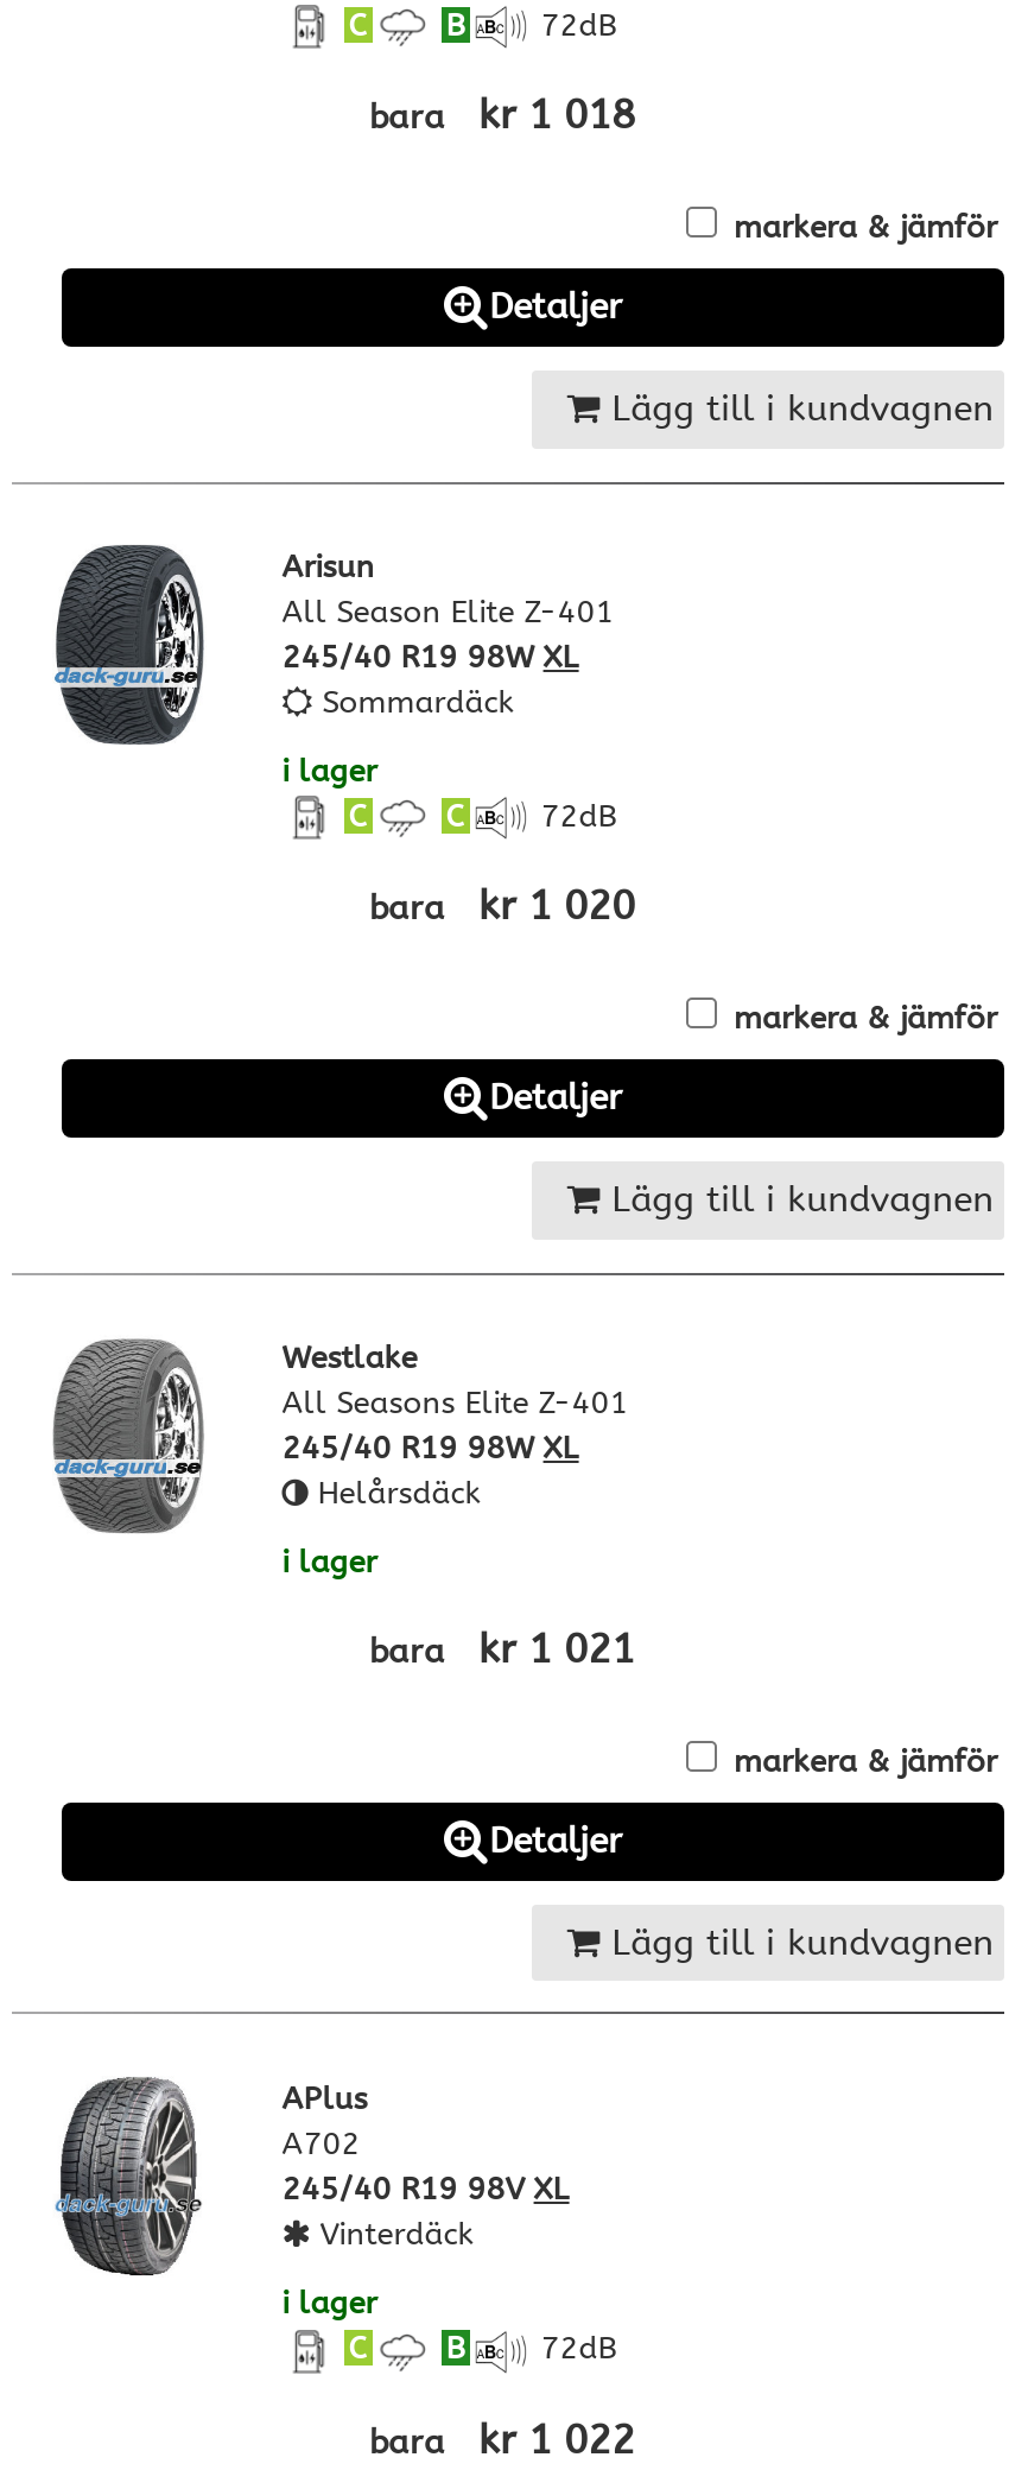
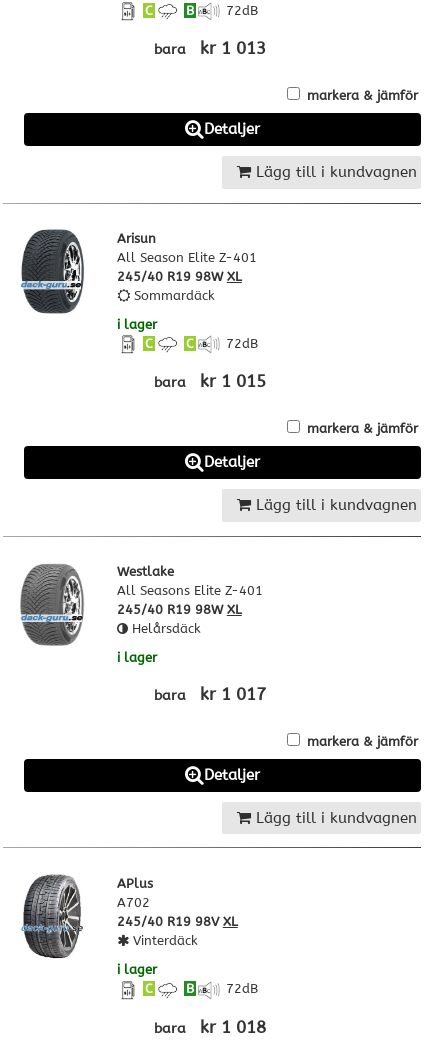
[369,90,635,137] bara kr 1 018 -> [153,38,265,58] bara kr 1 013
[369,880,635,928] bara kr 1 020 -> [153,371,265,391] bara kr 1 015
[369,1624,635,1671] bara kr 1 021 -> [153,684,265,704] bara kr 1 017
[369,2414,635,2462] bara kr 1 022 -> [153,1017,265,1037] bara kr 1 018

